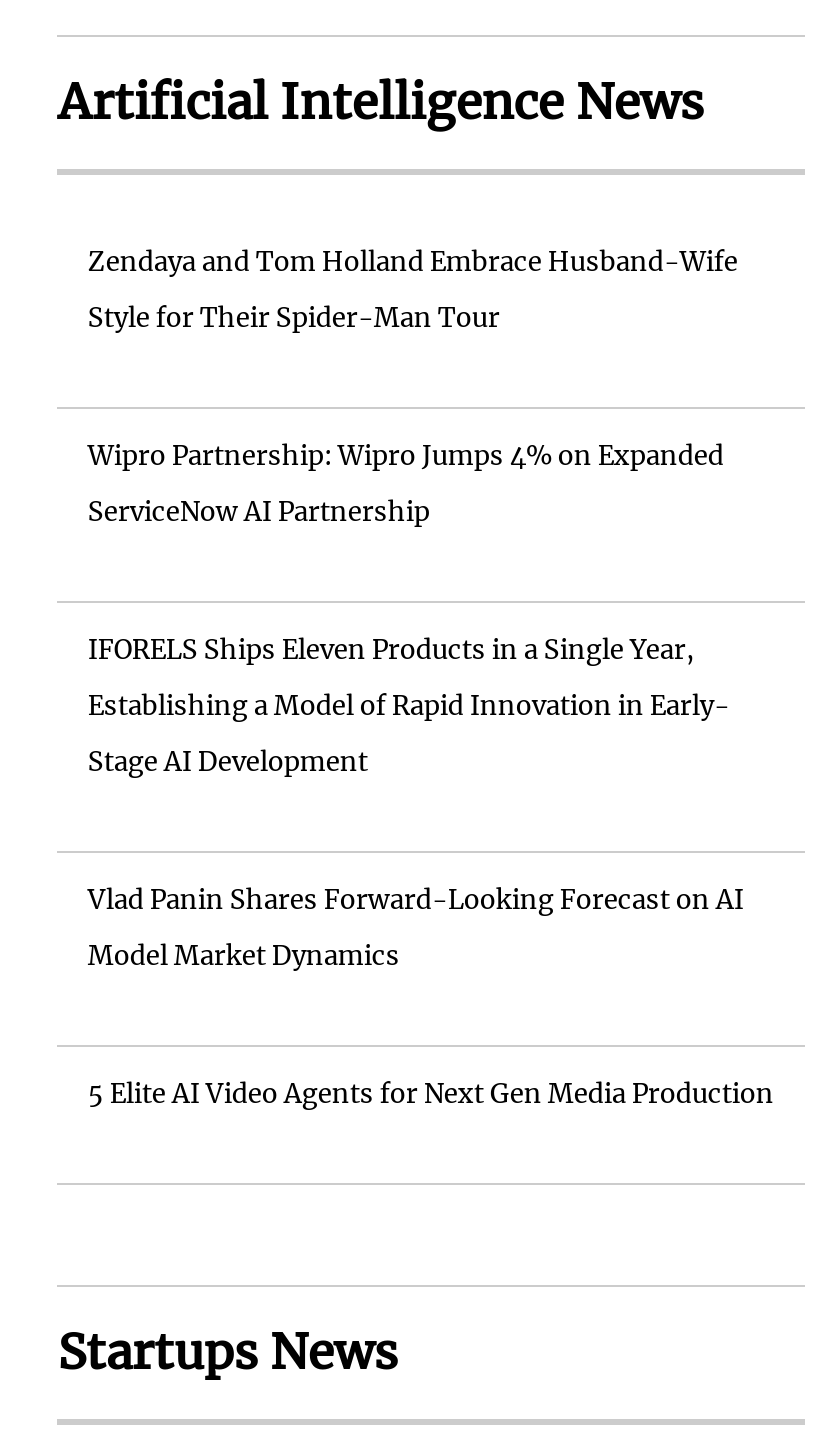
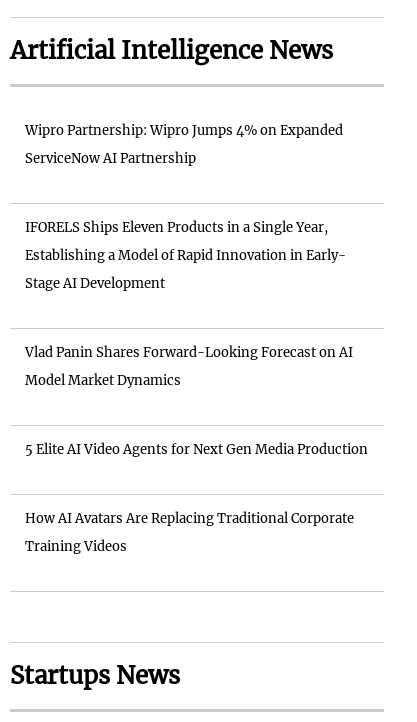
[88,245,738,335] Zendaya and Tom Holland Embrace Husband-Wife | Style for Their Spider-Man Tour -> none
moved [88,439,774,1111] -> [25,122,368,458]: Wipro Partnership: Wipro Jumps 4% on Expanded | ServiceNow AI Partnership | IFORELS Ships Eleven Products in a Single Year, | Establishing a Model of Rapid Innovation in Early- | Stage AI Development | Vlad Panin Shares Forward-Looking Forecast on AI | Model Market Dynamics | 5 Elite AI Video Agents for Next Gen Media Production
none -> [25,510,354,555] How AI Avatars Are Replacing Traditional Corporate | Training Videos

